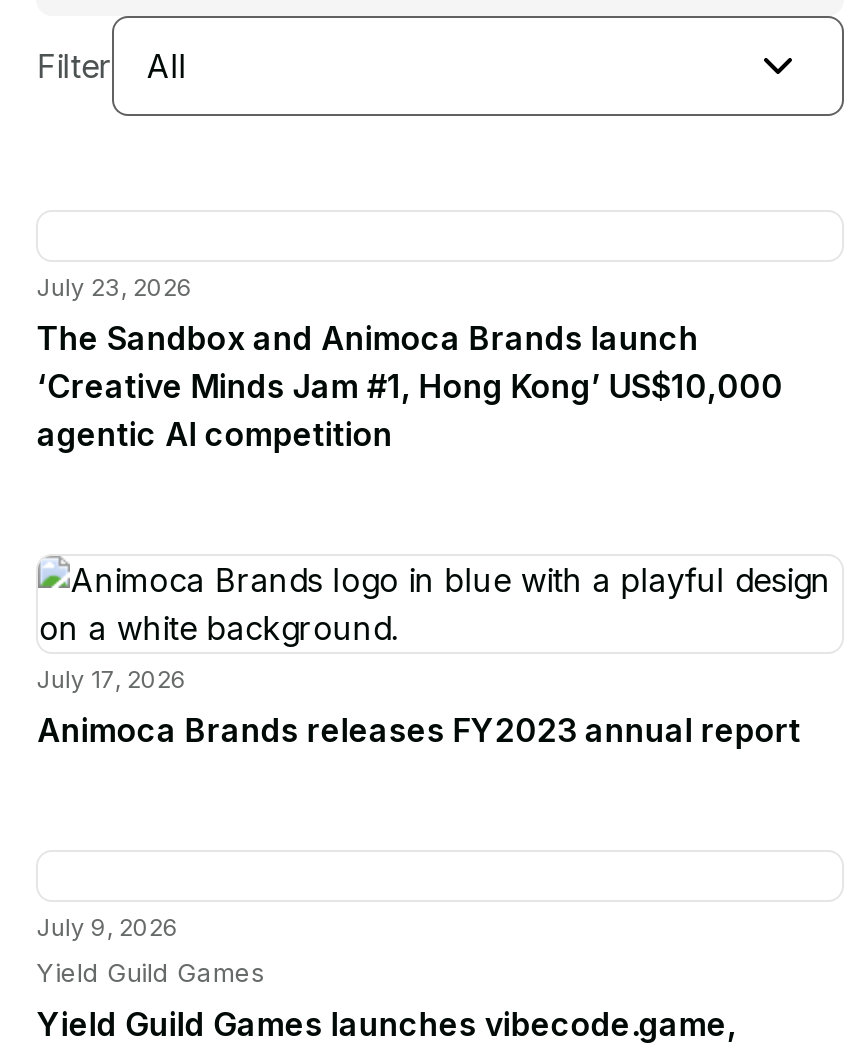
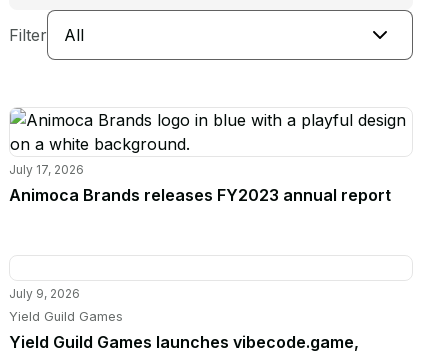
[37,272,783,454] July 23, 2026 | The Sandbox and Animoca Brands launch | ‘Creative Minds Jam #1, Hong Kong’ US$10,000 | agentic AI competition -> none

